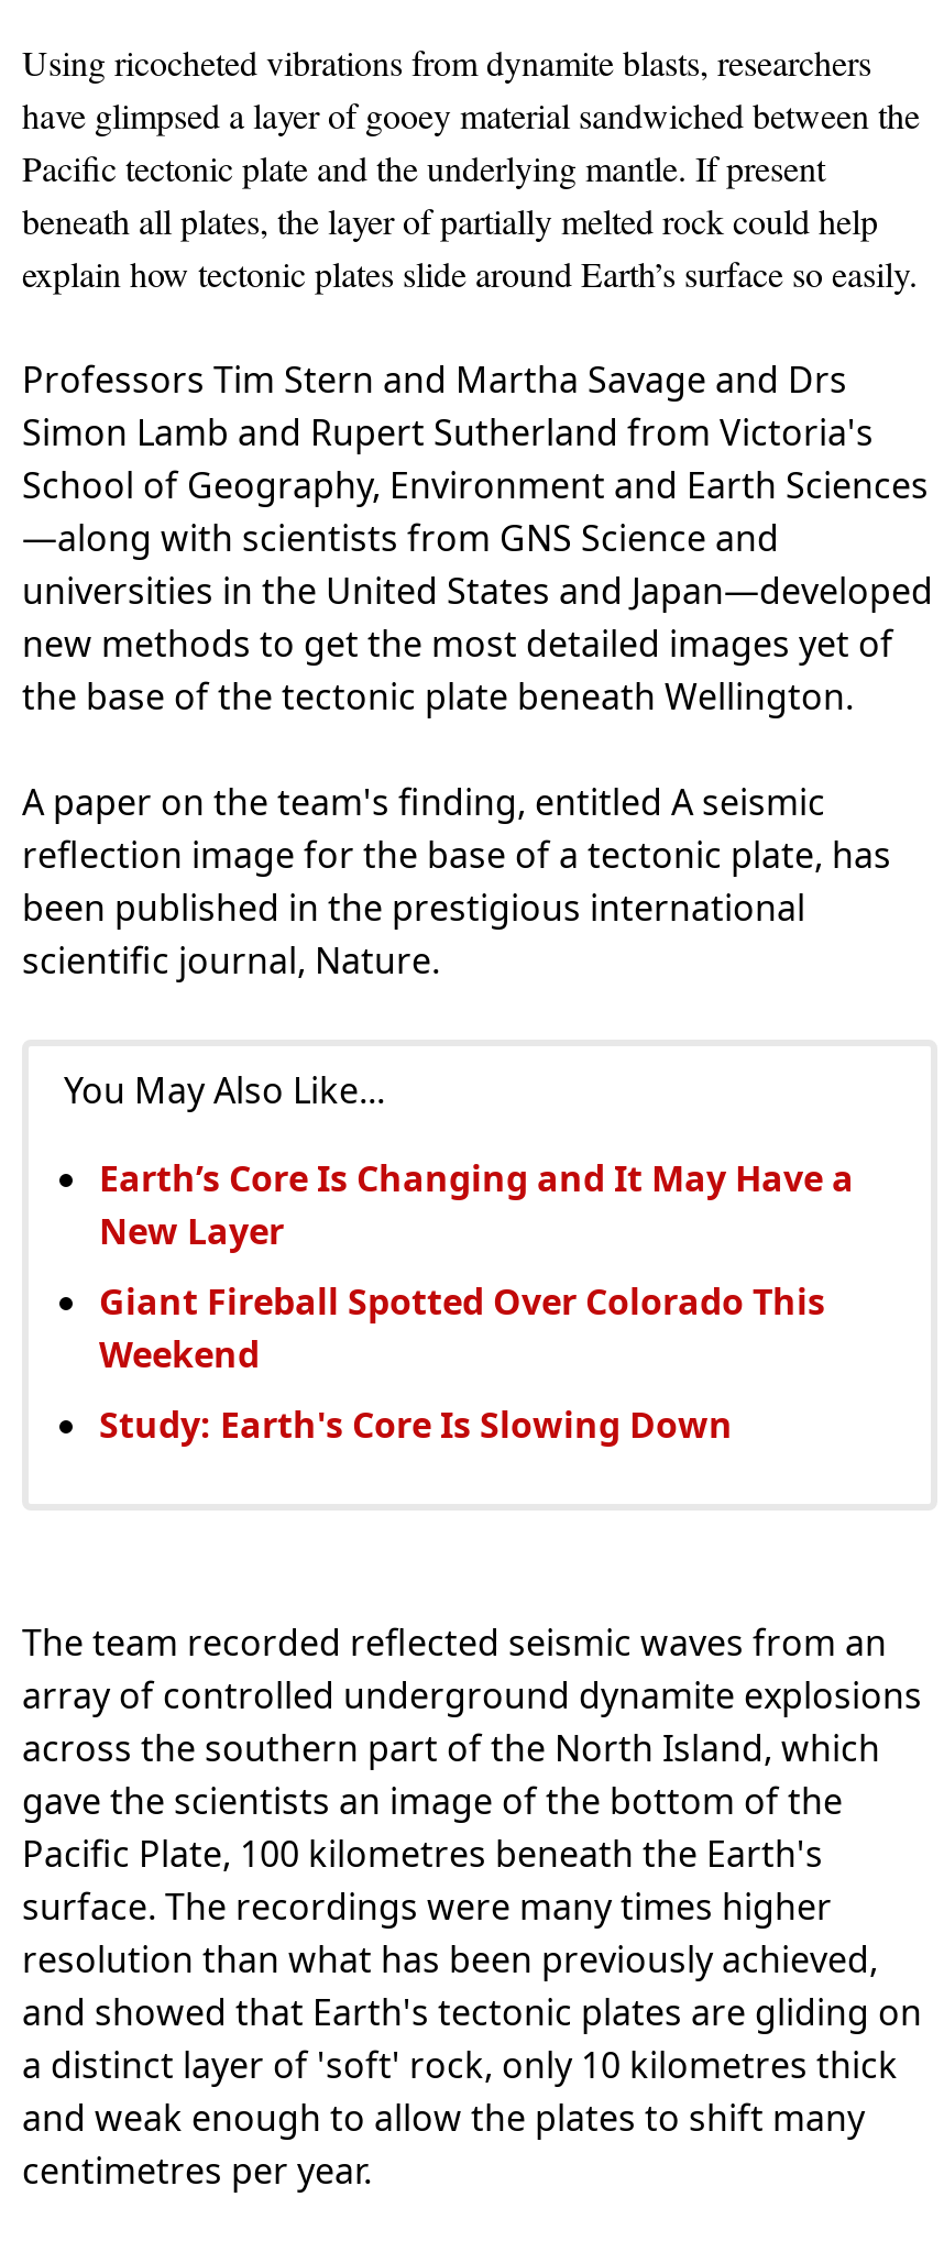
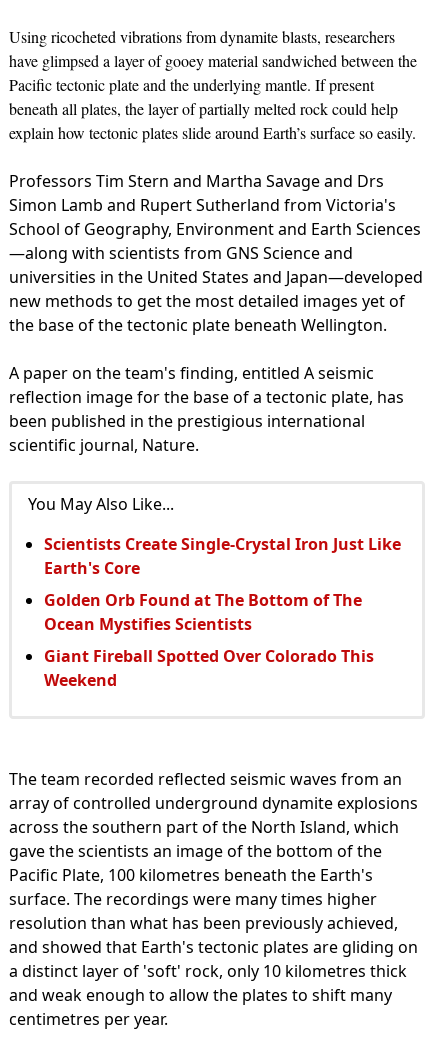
[99,1154,854,1255] Earth’s Core Is Changing and It May Have a | New Layer -> [44,533,401,635] Scientists Create Single-Crystal Iron Just Like | Earth's Core | Golden Orb Found at The Bottom of The | Ocean Mystifies Scientists
moved [99,1277,825,1378] -> [44,645,374,691]: Giant Fireball Spotted Over Colorado This | Weekend
[99,1400,733,1449] Study: Earth's Core Is Slowing Down -> none

